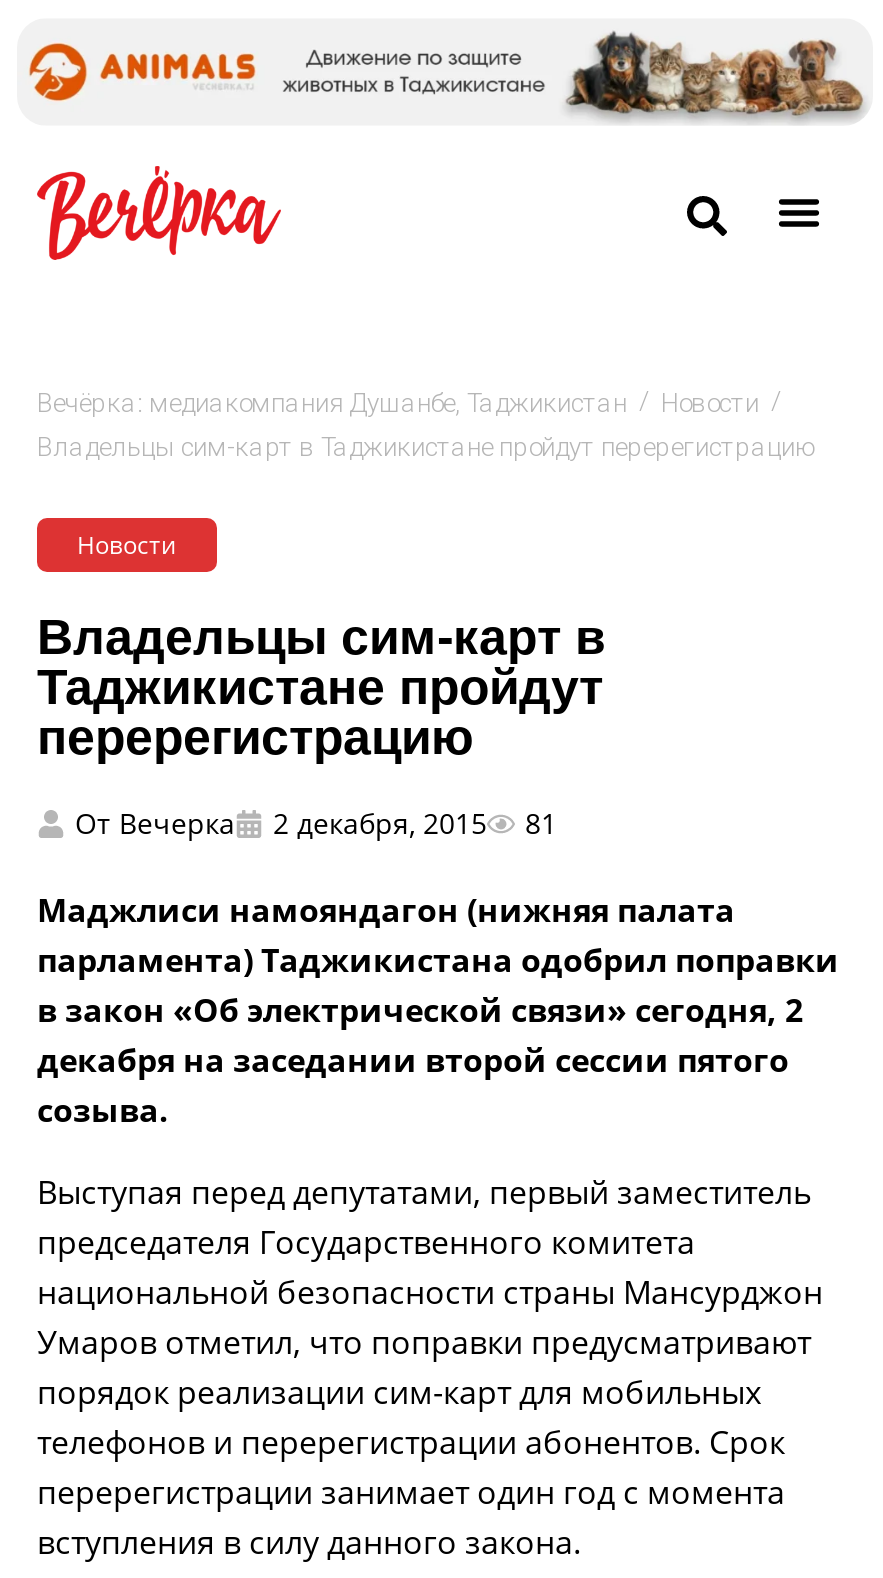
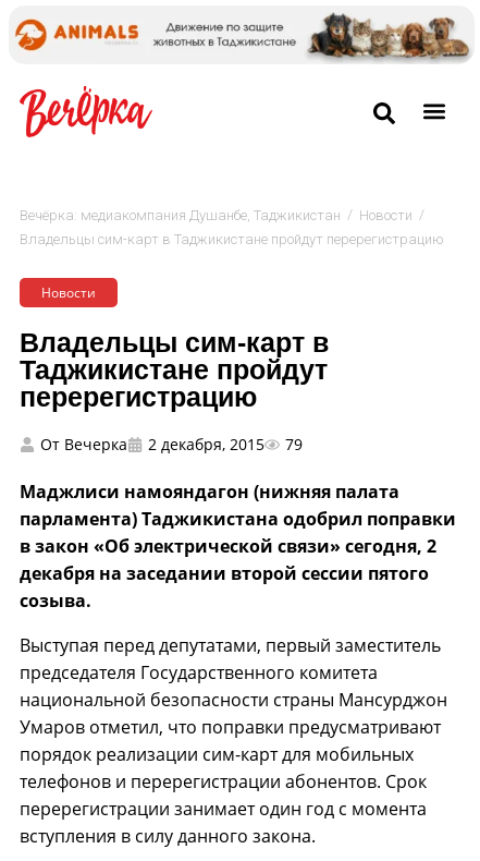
[75,804,557,842] От Вечерка 2 декабря, 2015 81 -> [40,433,303,454] От Вечерка 2 декабря, 2015 79

